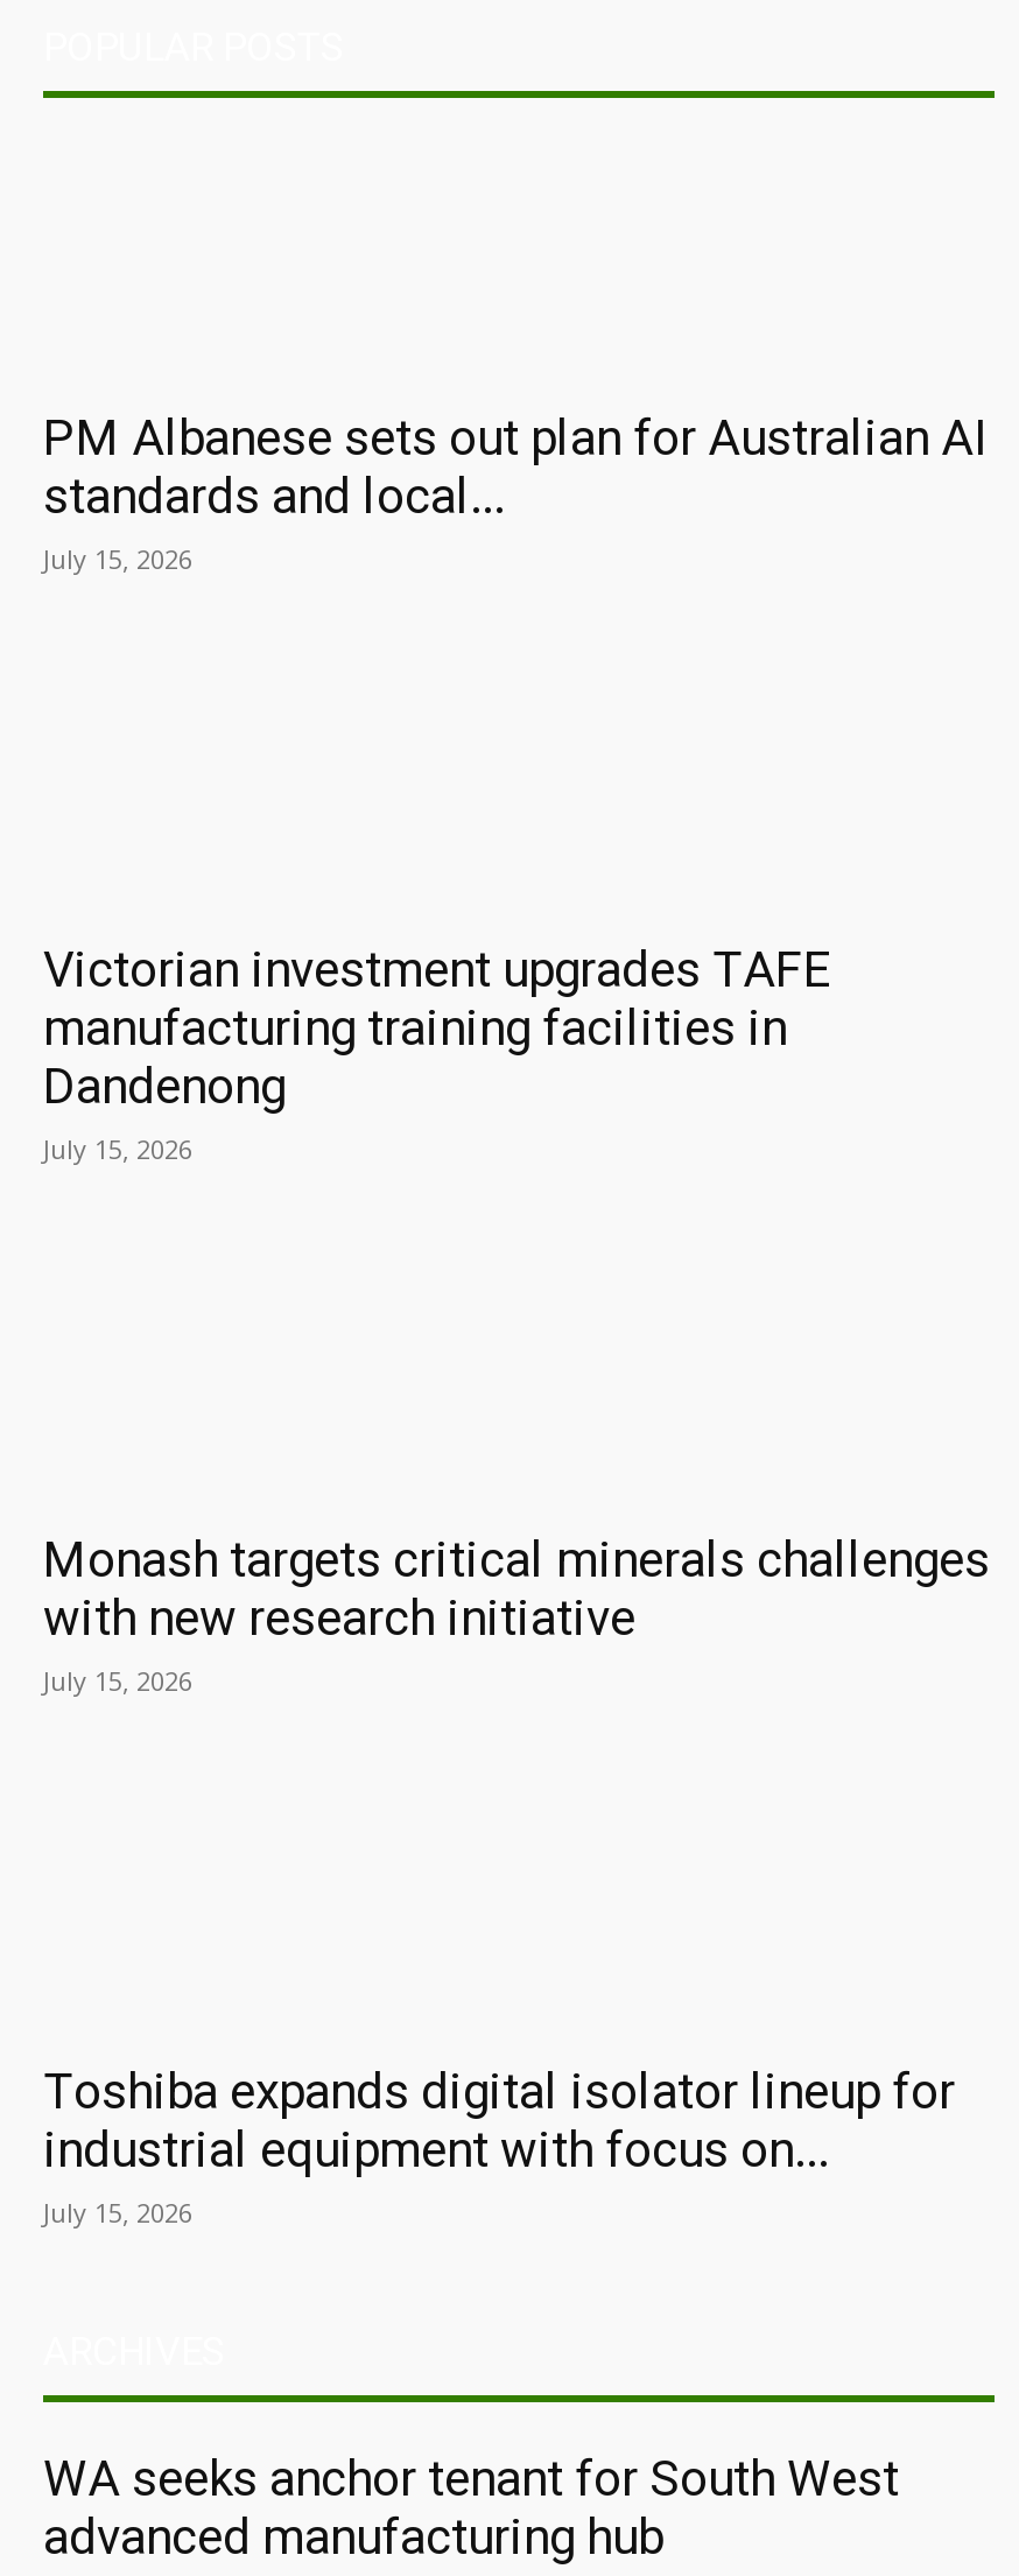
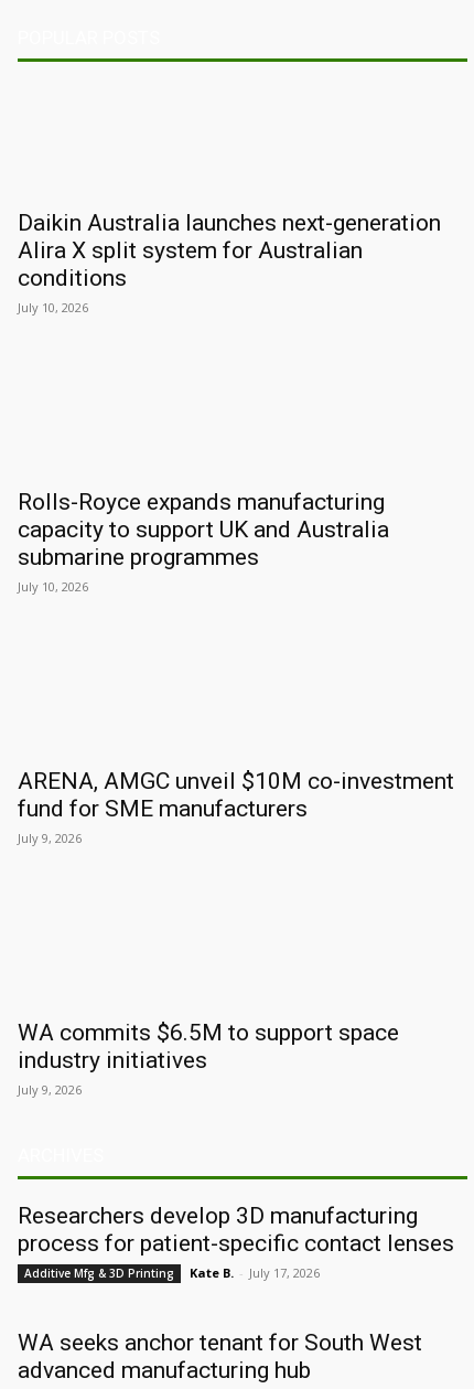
[43,410,988,576] PM Albanese sets out plan for Australian AI | standards and local... | July 15, 2026 -> [18,210,441,316] Daikin Australia launches next-generation | Alira X split system for Australian | conditions | July 10, 2026
[43,942,831,1166] Victorian investment upgrades TAFE | manufacturing training facilities in | Dandenong | July 15, 2026 -> [18,489,389,595] Rolls-Royce expands manufacturing | capacity to support UK and Australia | submarine programmes | July 10, 2026
[43,1532,990,1698] Monash targets critical minerals challenges | with new research initiative | July 15, 2026 -> [18,768,454,846] ARENA, AMGC unveil $10M co-investment | fund for SME manufacturers | July 9, 2026
[43,2064,955,2230] Toshiba expands digital isolator lineup for | industrial equipment with focus on... | July 15, 2026 -> [18,1019,399,1098] WA commits $6.5M to support space | industry initiatives | July 9, 2026
none -> [18,1203,454,1281] Researchers develop 3D manufacturing | process for patient-specific contact lenses | Additive Mfg & 3D Printing | Kate B. - July 17, 2026

